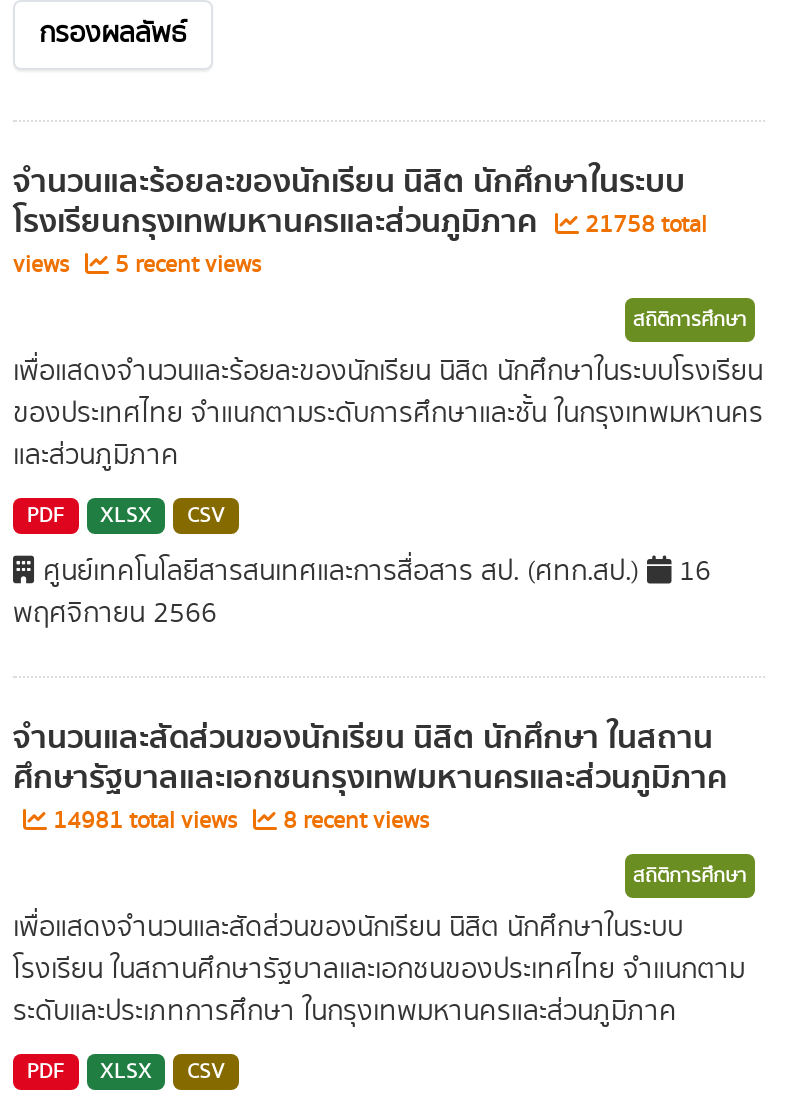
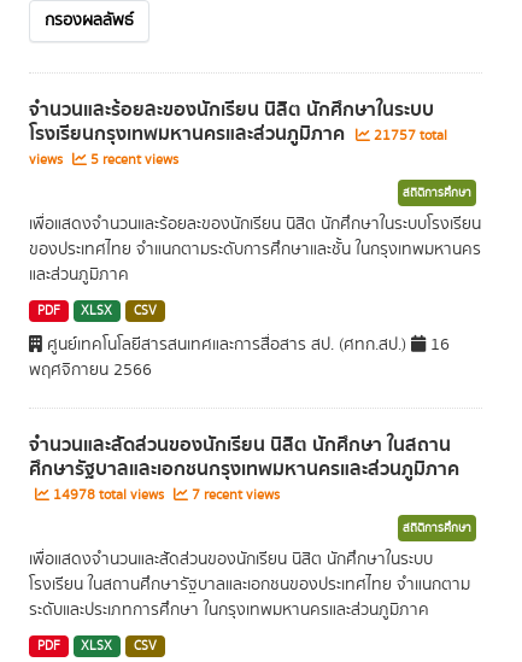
[13,196,707,248] โรงเรียนกรุงเทพมหานครและส่วนภูมิภาค 21758 total -> [29,118,447,150] โรงเรียนกรุงเทพมหานครและส่วนภูมิภาค 21757 total
[47,804,243,838] 14981 total views -> [49,485,168,505] 14978 total views
[277,804,429,838] 8 recent views -> [188,485,280,505] 7 recent views

